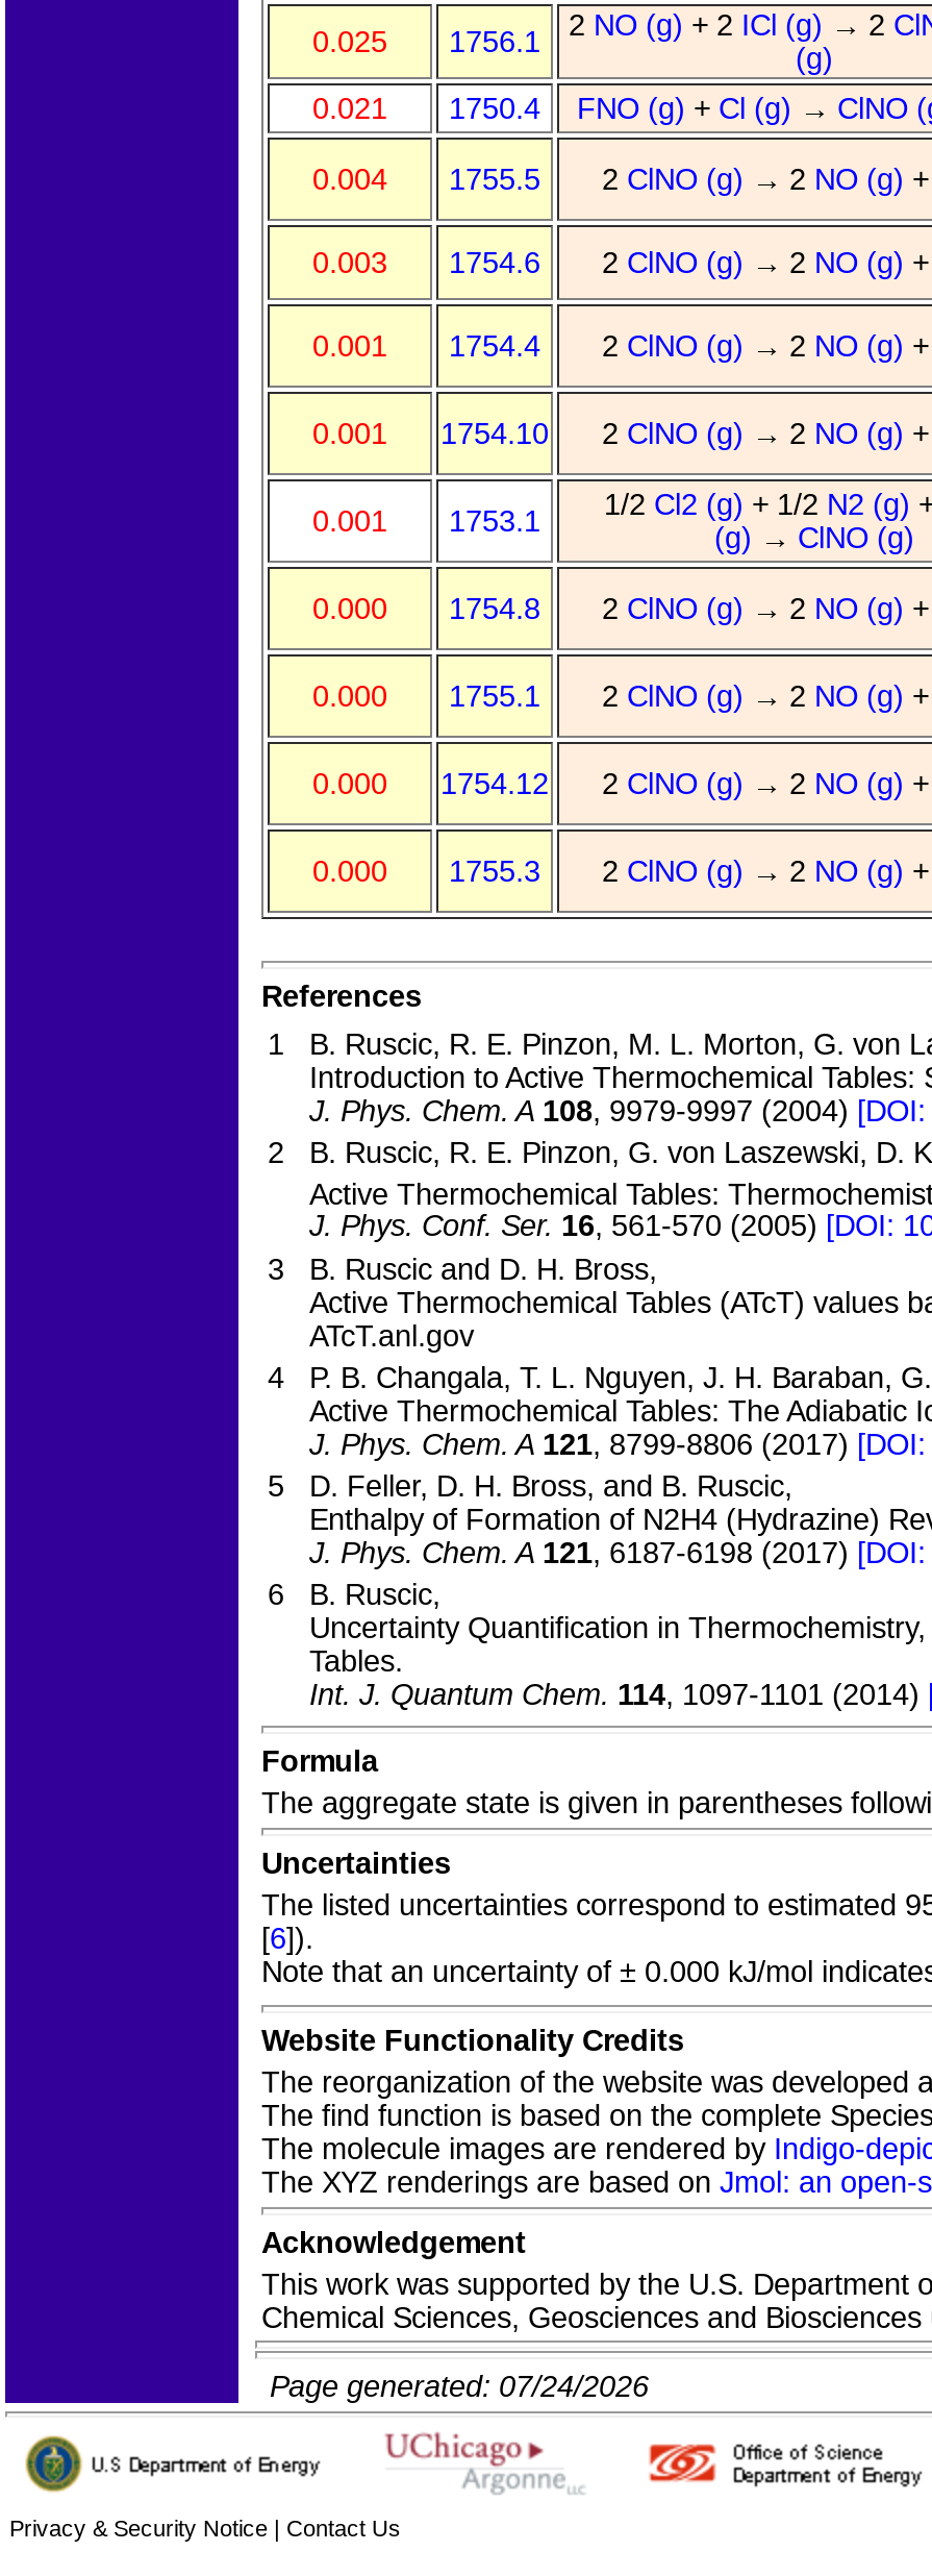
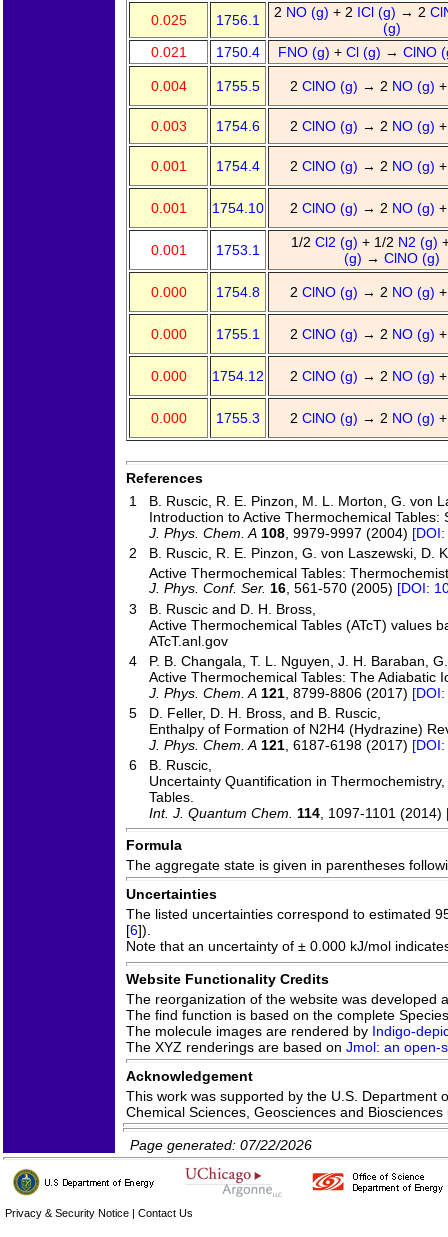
[270,2370,649,2403] Page generated: 07/24/2026 -> [130,1137,312,1153] Page generated: 07/22/2026

